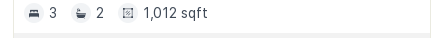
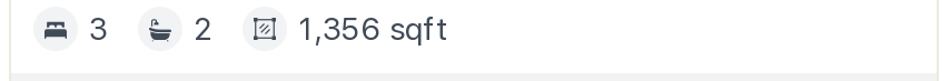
[143,5,208,21] 1,012 sqft -> [298,10,449,46] 1,356 sqft

